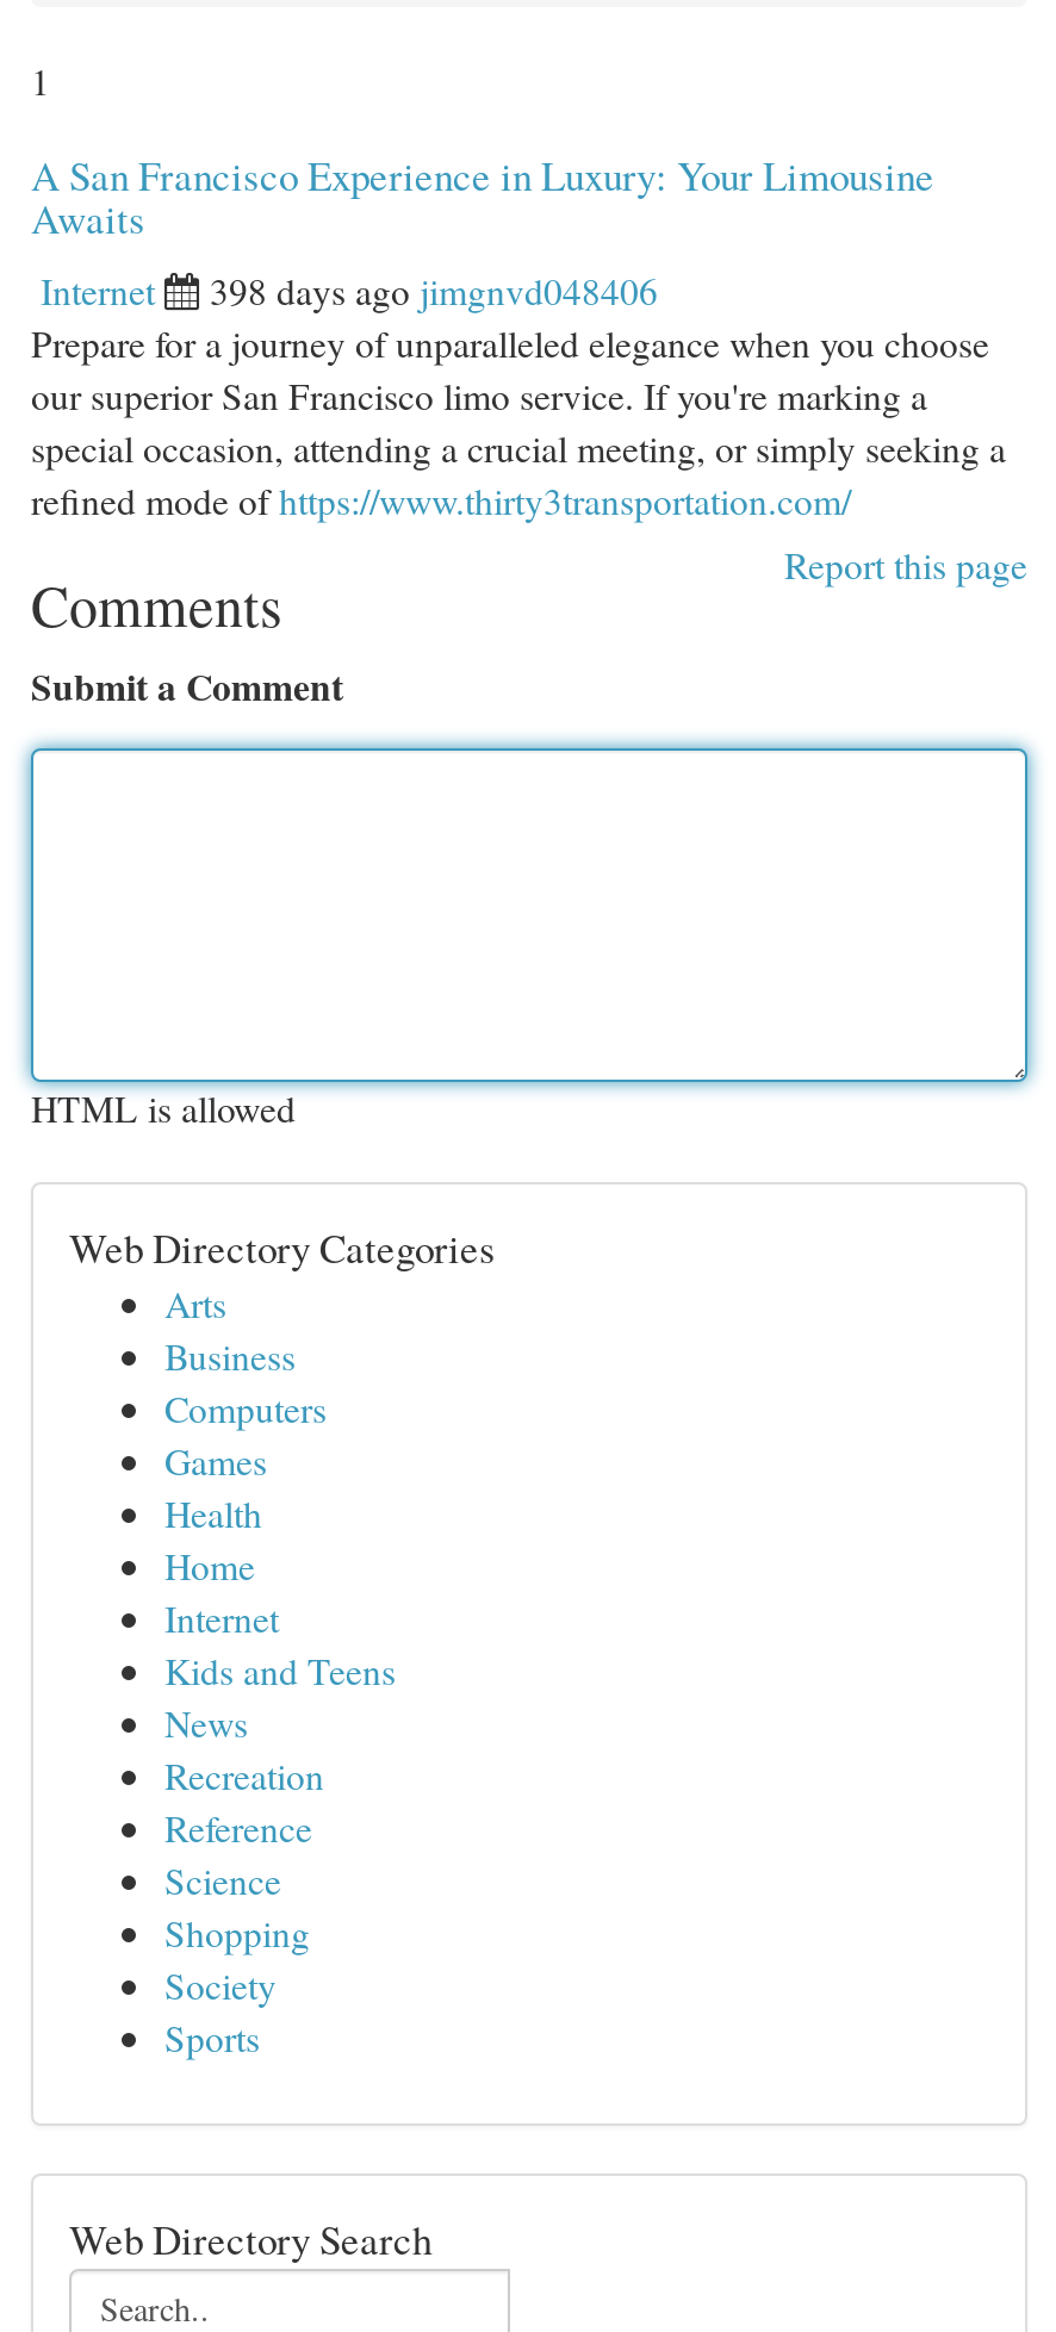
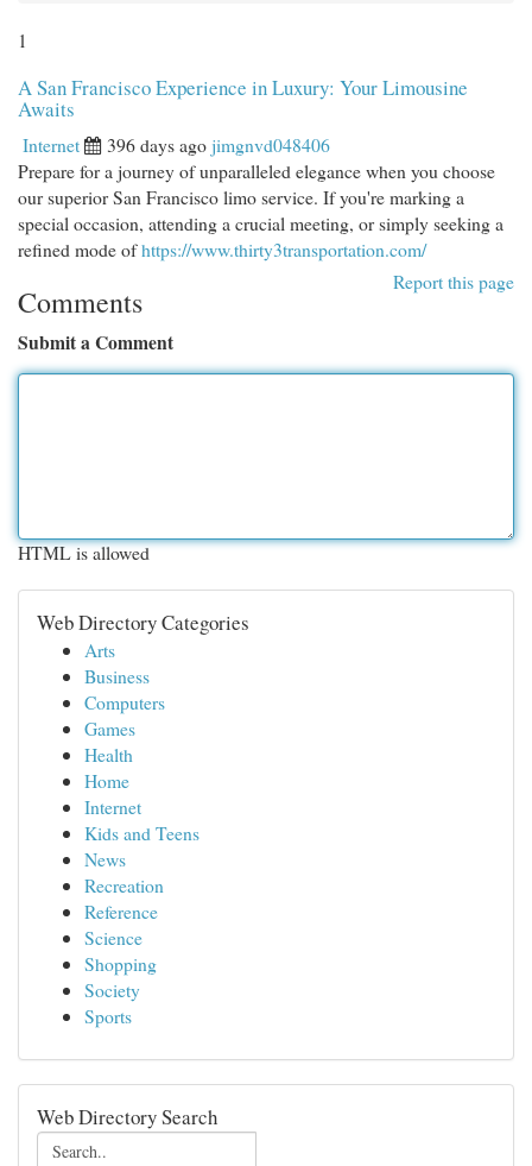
[210,265,658,315] 398 days ago jimgnvd048406 -> [107,132,330,157] 396 days ago jimgnvd048406

